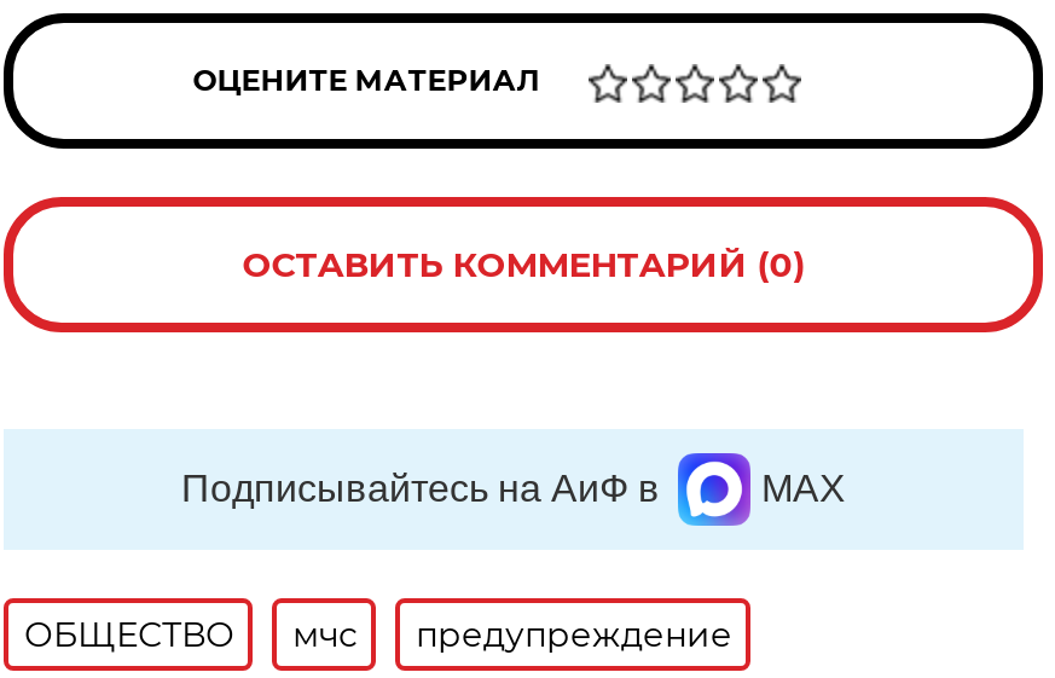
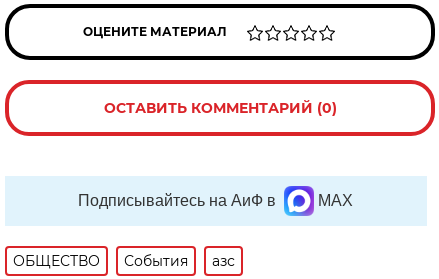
[292,613,732,656] мчс | предупреждение -> [124,252,235,270] События | азс

